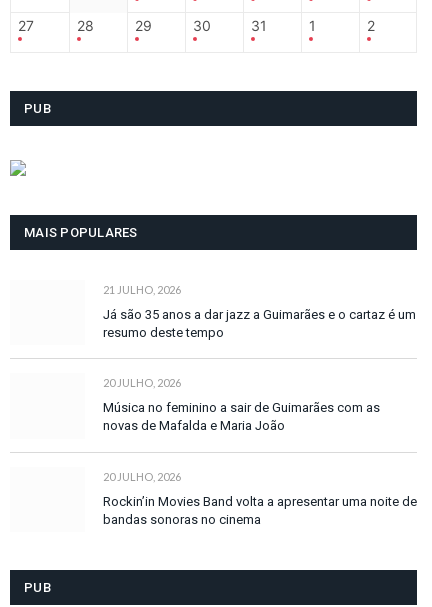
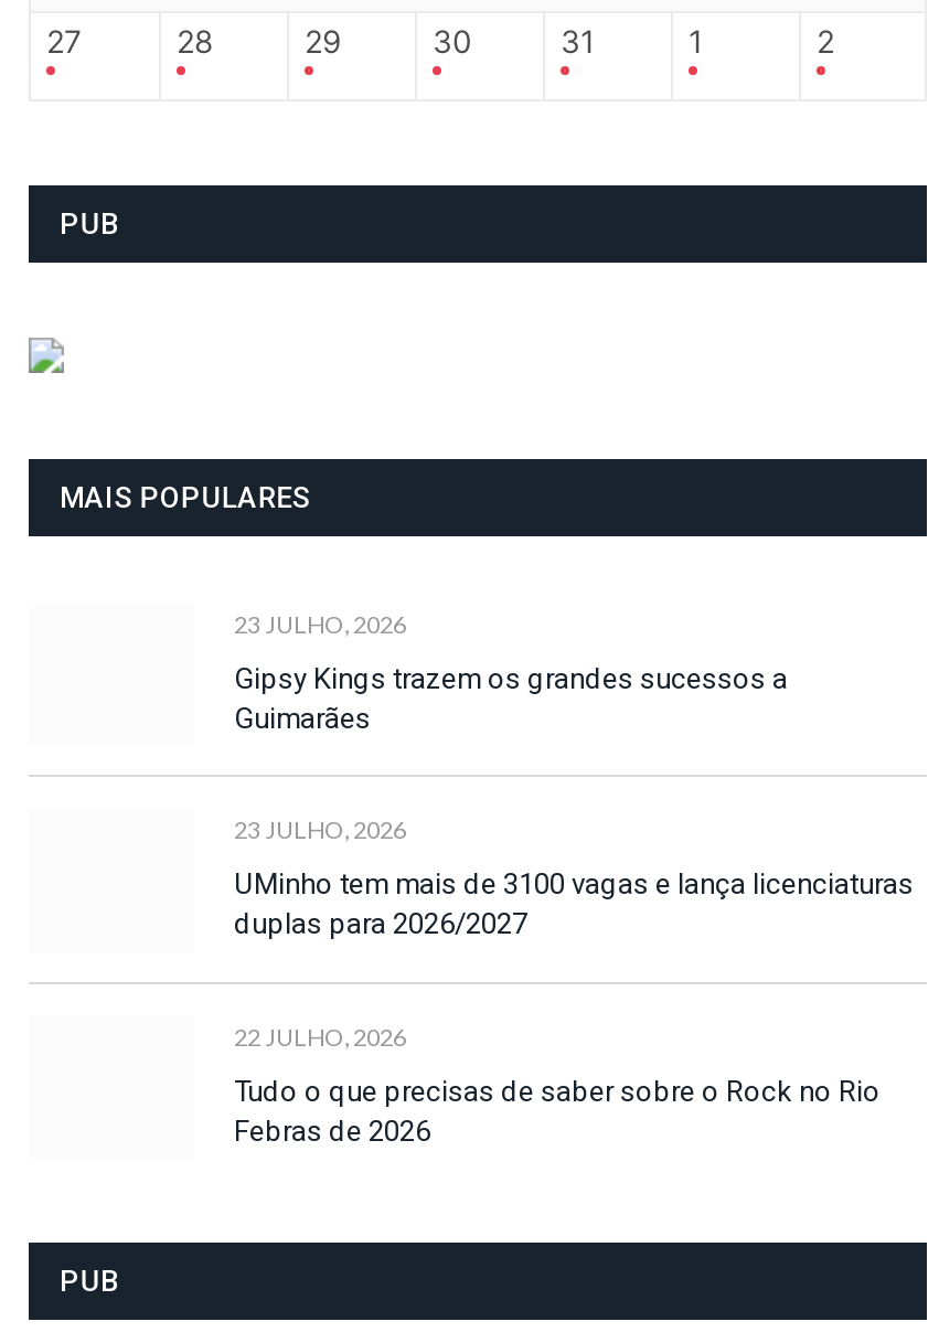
[103,283,181,296] 21 JULHO, 2026 -> [234,609,406,638] 23 JULHO, 2026
[103,307,416,340] Já são 35 anos a dar jazz a Guimarães e o cartaz é um | resumo deste tempo -> [234,662,788,735] Gipsy Kings trazem os grandes sucessos a | Guimarães
[103,376,181,389] 20 JULHO, 2026 -> [234,815,406,844] 23 JULHO, 2026
[103,400,380,433] Música no feminino a sair de Guimarães com as | novas de Mafalda e Maria João -> [234,868,914,941] UMinho tem mais de 3100 vagas e lança licenciaturas | duplas para 2026/2027
[103,469,181,482] 20 JULHO, 2026 -> [234,1021,406,1049] 22 JULHO, 2026
[103,493,417,526] Rockin’in Movies Band volta a apresentar uma noite de | bandas sonoras no cinema -> [234,1074,881,1147] Tudo o que precisas de saber sobre o Rock no Rio | Febras de 2026

